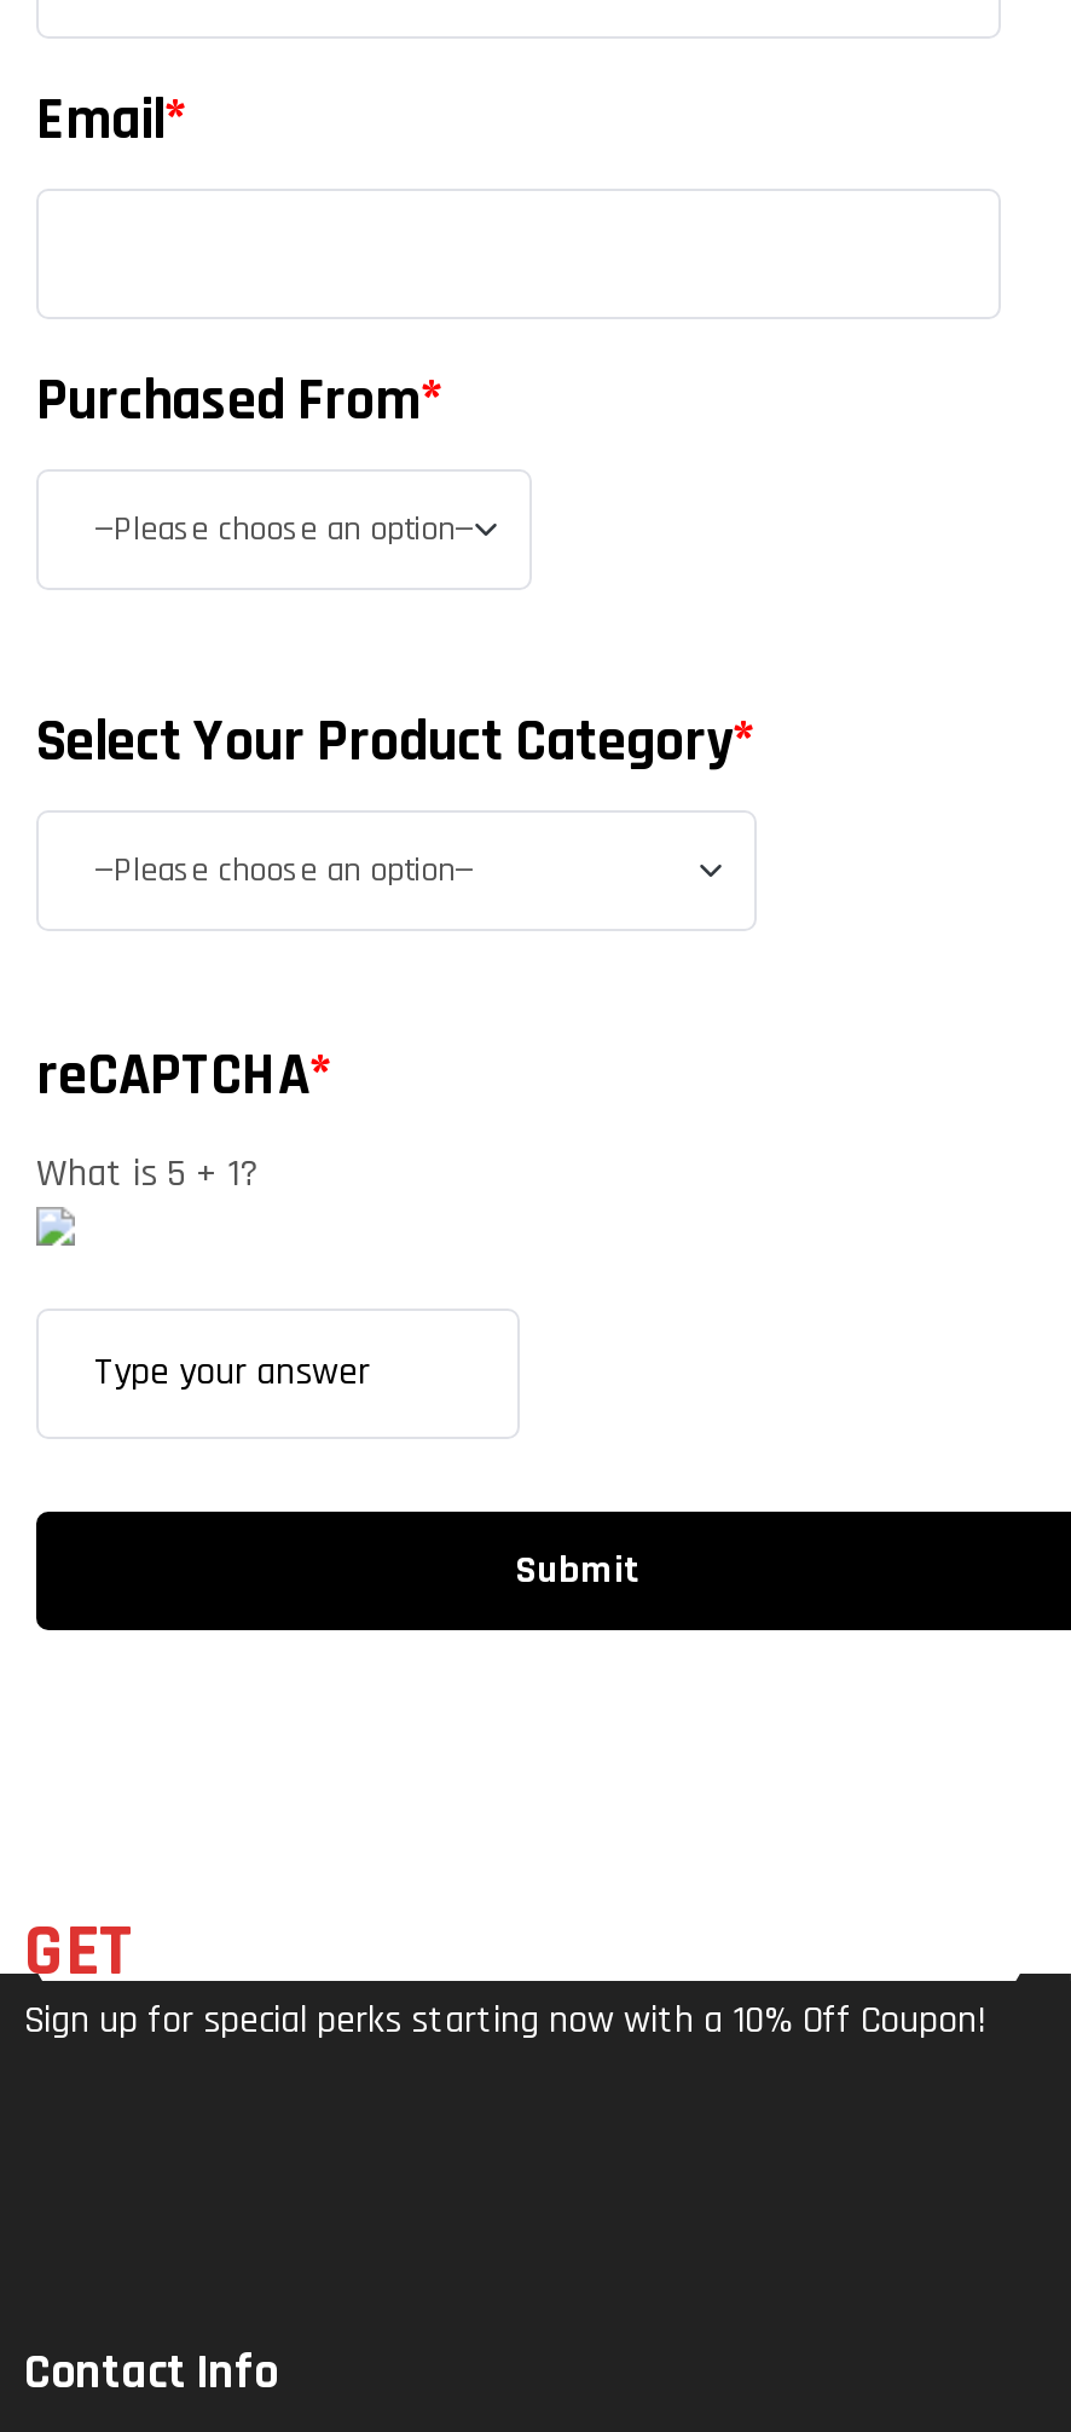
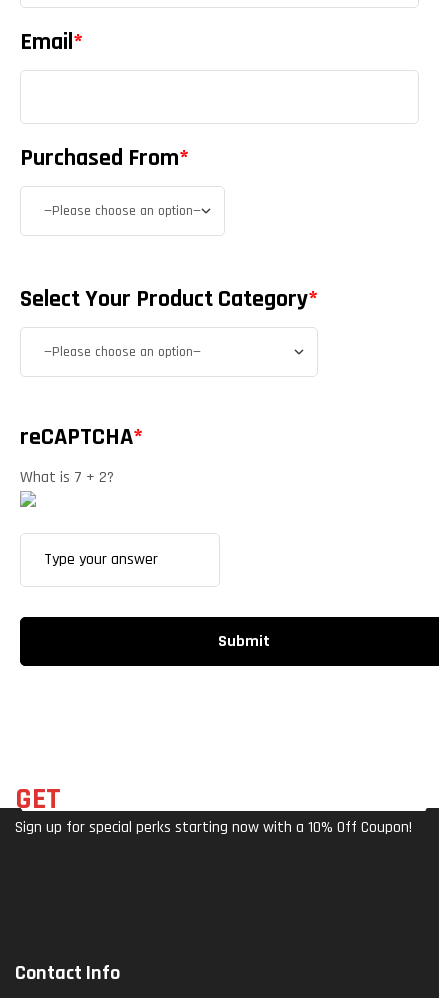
[36,1150,256,1200] What is 5 + 1? -> [20,467,114,488] What is 7 + 2?

